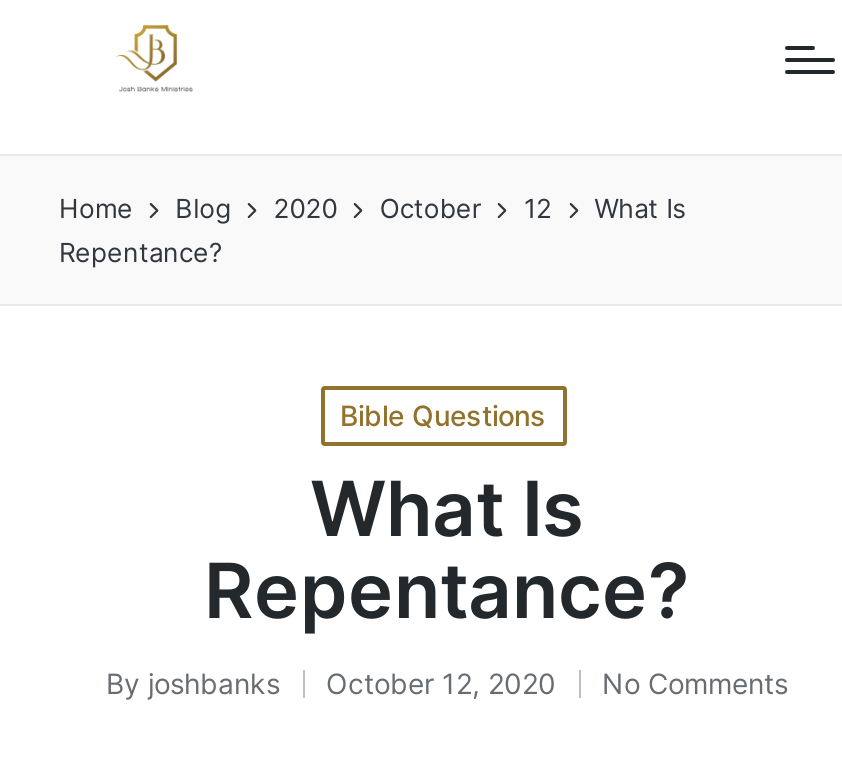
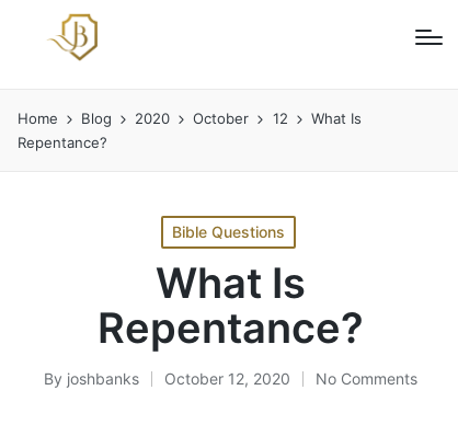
[119,18,205,102] [image] -> [48,13,99,61] [image]

